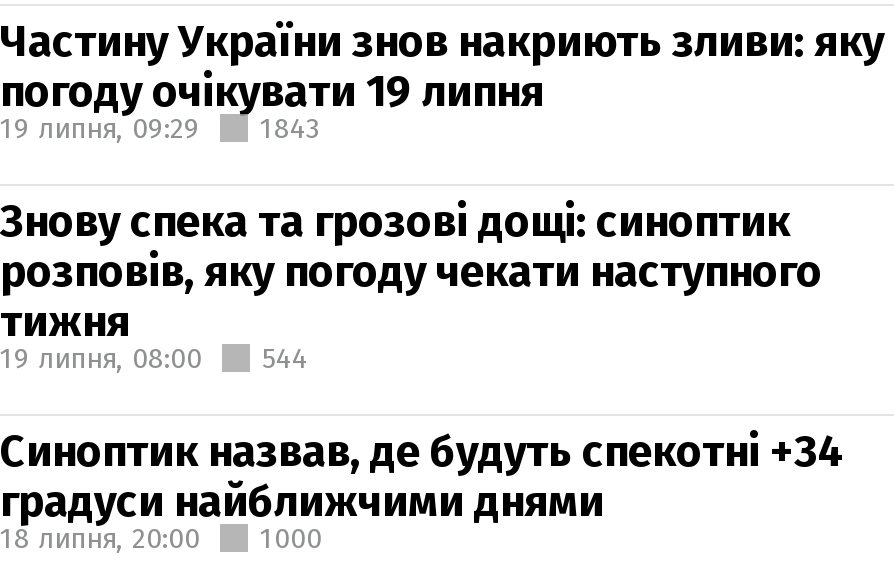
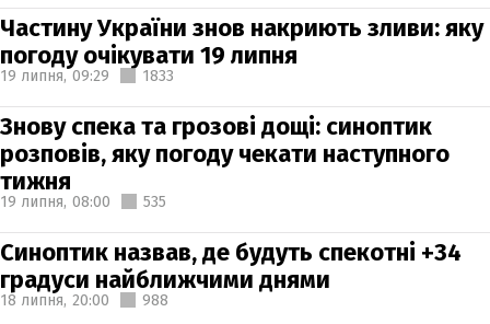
[0,111,320,145] 19 липня, 09:29 1843 -> [0,66,174,85] 19 липня, 09:29 1833
[0,341,308,375] 19 липня, 08:00 544 -> [0,192,166,211] 19 липня, 08:00 535
[0,521,322,555] 18 липня, 20:00 1000 -> [0,291,168,309] 18 липня, 20:00 988

